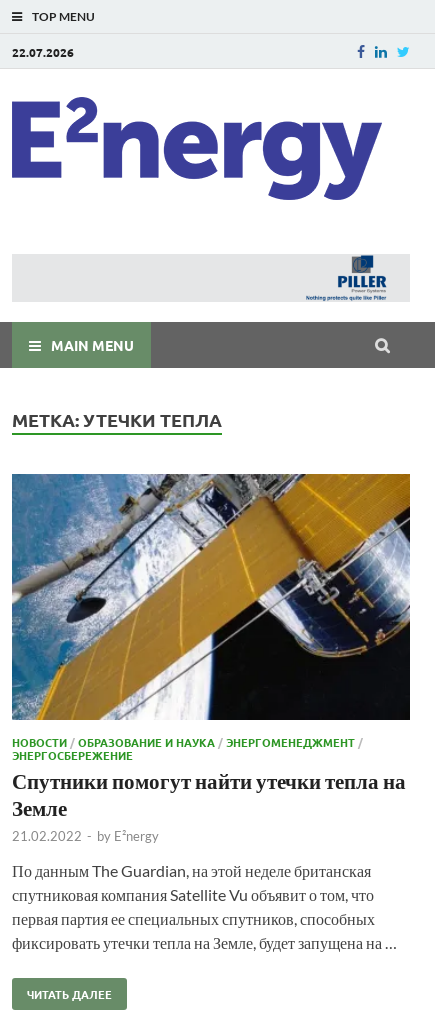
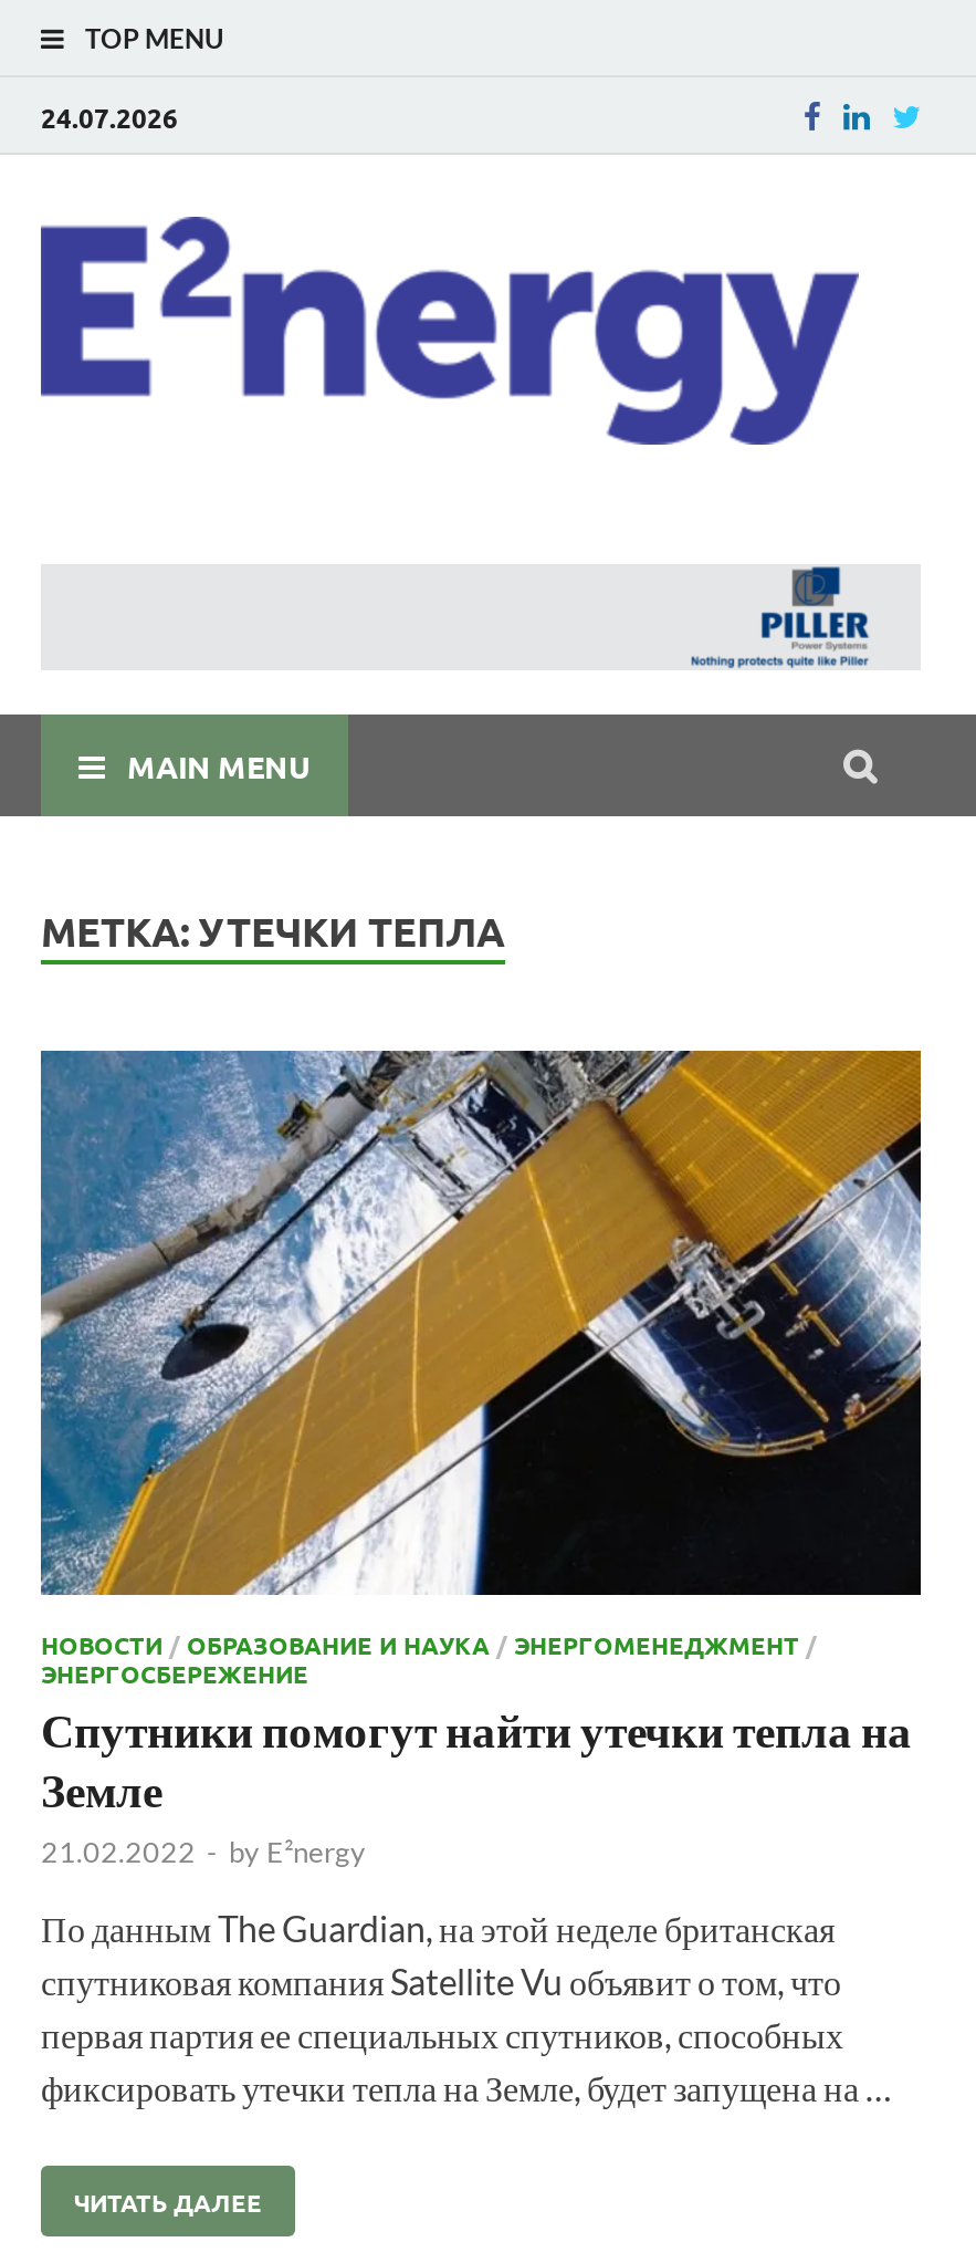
[12,43,74,59] 22.07.2026 -> [41,98,178,134] 24.07.2026

